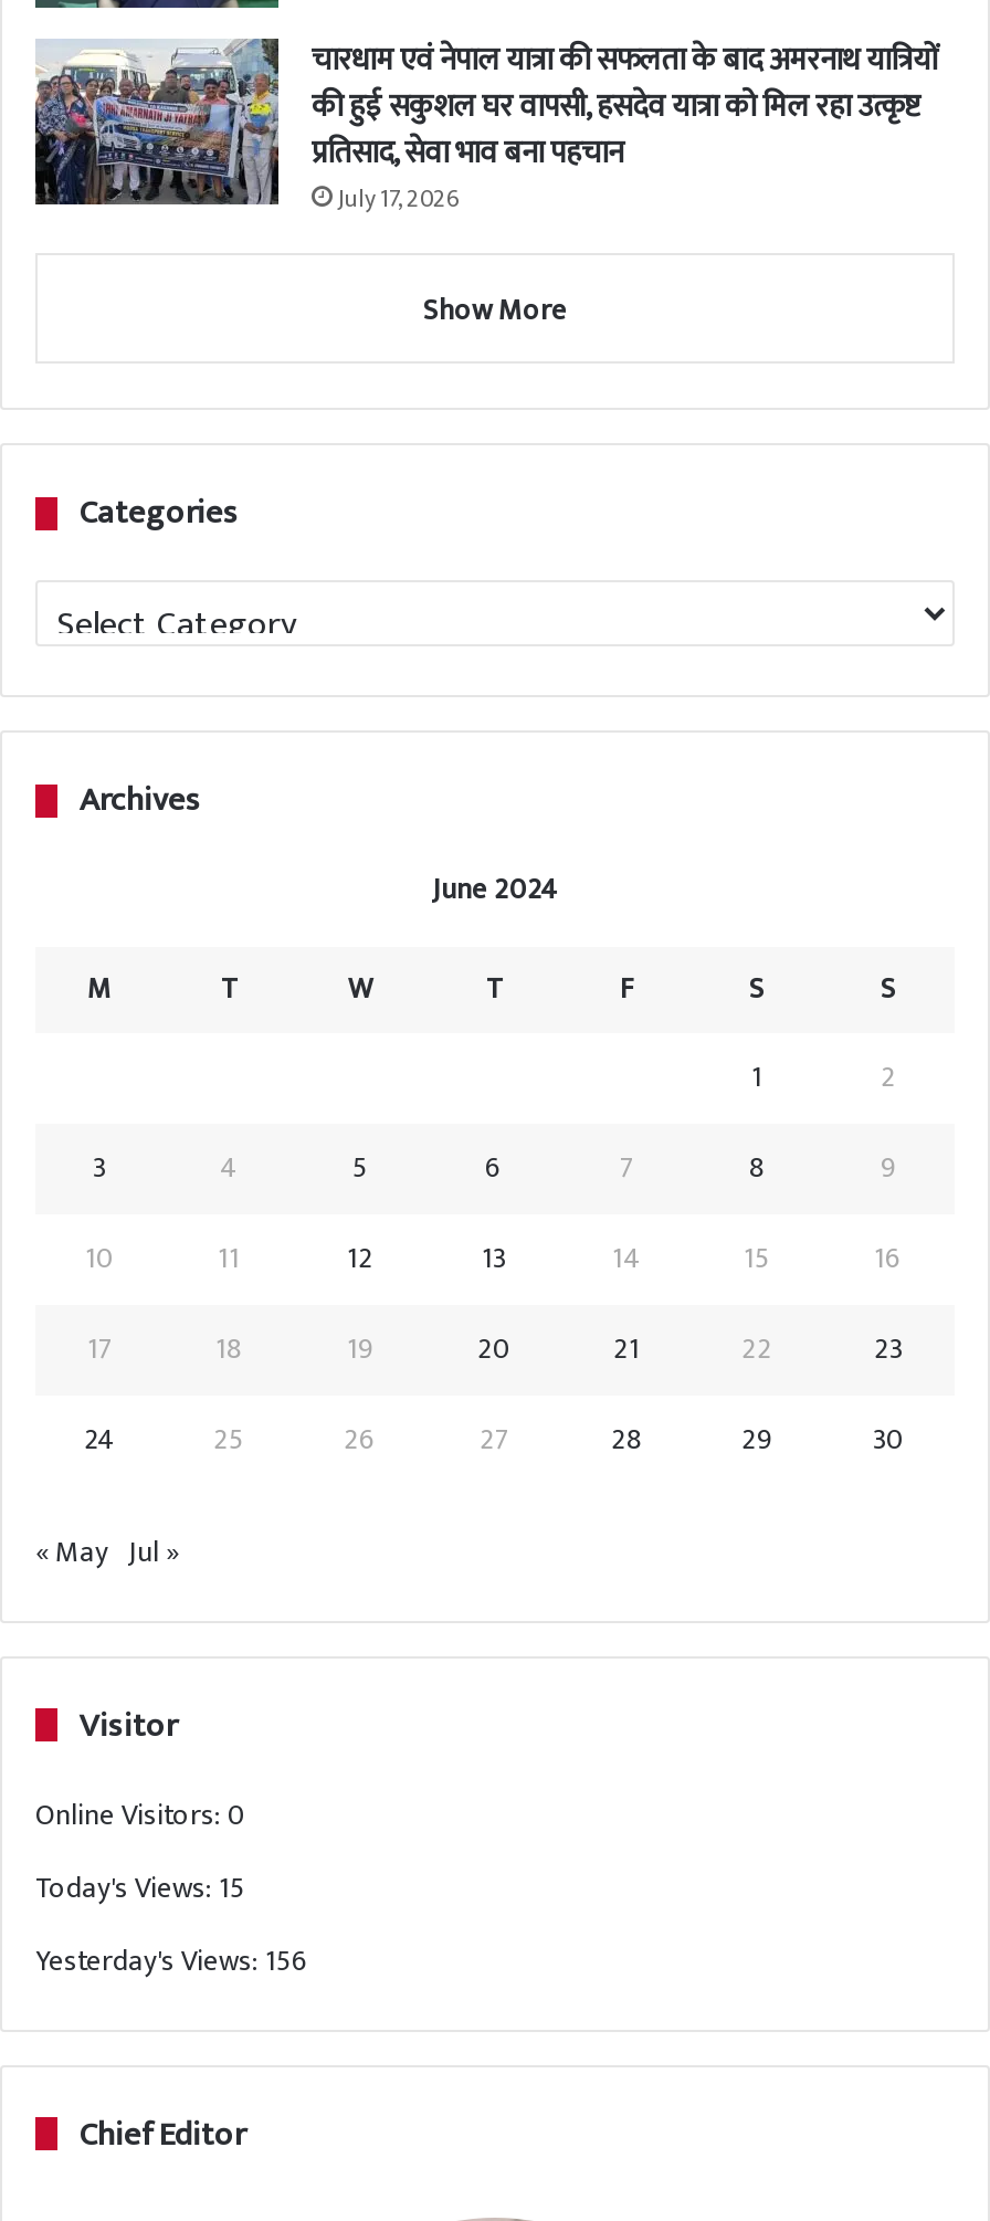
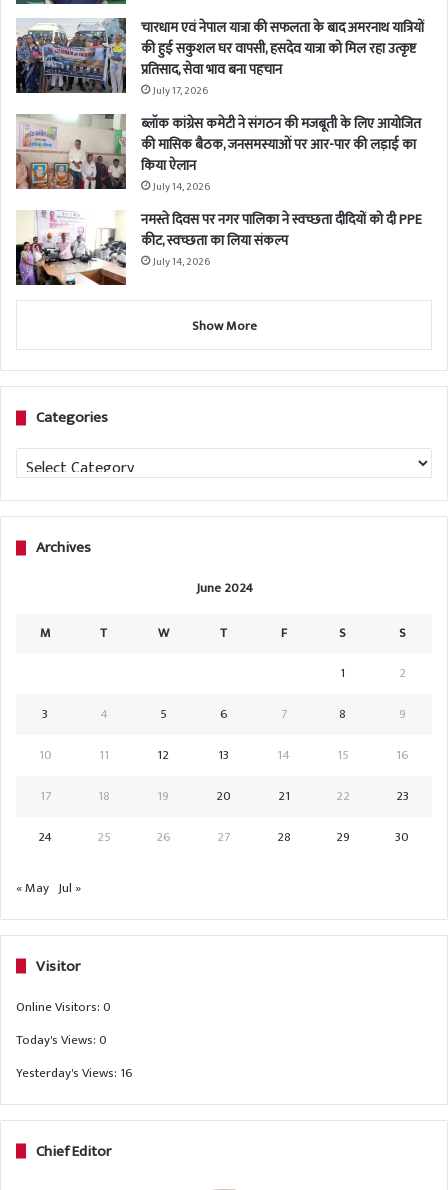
none -> [15,112,422,271] [image] | ब्लॉक कांग्रेस कमेटी ने संगठन की मजबूती के लिए आयोजित | की मासिक बैठक, जनसमस्याओं पर आर-पार की लड़ाई का | किया ऐलान | July 14, 2026 | नमस्ते दिवस पर नगर पालिका ने स्वच्छता दीदियों को दी PPE | कीट, स्वच्छता का लिया संकल्प | July 14, 2026
none -> [15,210,127,286] [image]
[35,1864,245,1913] Today's Views: 15 -> [16,1029,107,1051] Today's Views: 0
[35,1937,309,1986] Yesterday's Views: 156 -> [16,1062,133,1084] Yesterday's Views: 16

